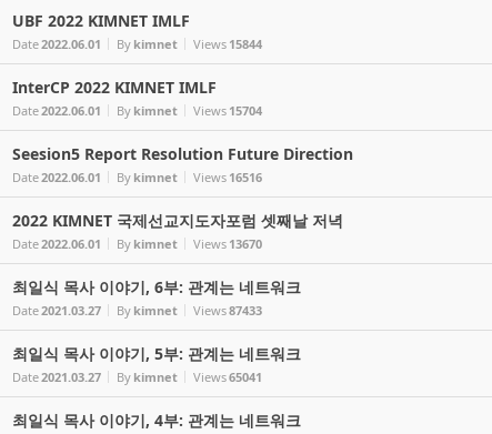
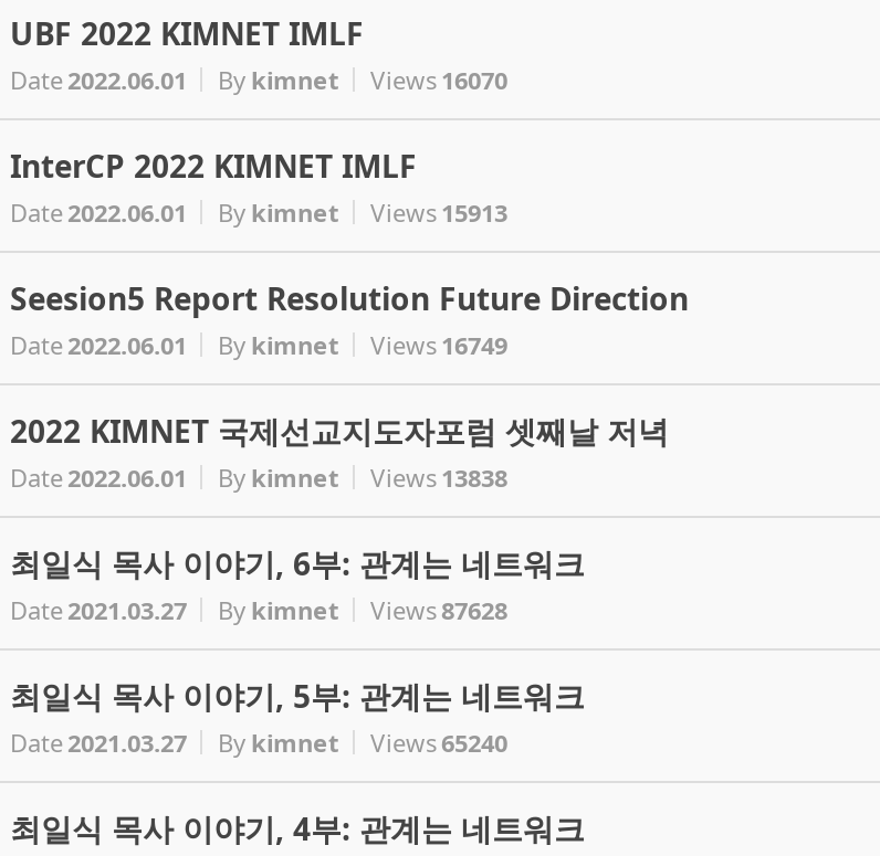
[12,36,262,52] Date 2022.06.01 By kimnet Views 15844 -> [10,63,507,96] Date 2022.06.01 By kimnet Views 16070
[12,102,262,119] Date 2022.06.01 By kimnet Views 15704 -> [10,195,507,229] Date 2022.06.01 By kimnet Views 15913
[12,169,262,185] Date 2022.06.01 By kimnet Views 16516 -> [10,328,507,361] Date 2022.06.01 By kimnet Views 16749
[12,235,262,252] Date 2022.06.01 By kimnet Views 13670 -> [10,461,507,494] Date 2022.06.01 By kimnet Views 13838
[12,302,262,319] Date 2021.03.27 By kimnet Views 87433 -> [10,593,507,626] Date 2021.03.27 By kimnet Views 87628
[12,369,262,385] Date 2021.03.27 By kimnet Views 65041 -> [10,726,507,759] Date 2021.03.27 By kimnet Views 65240

